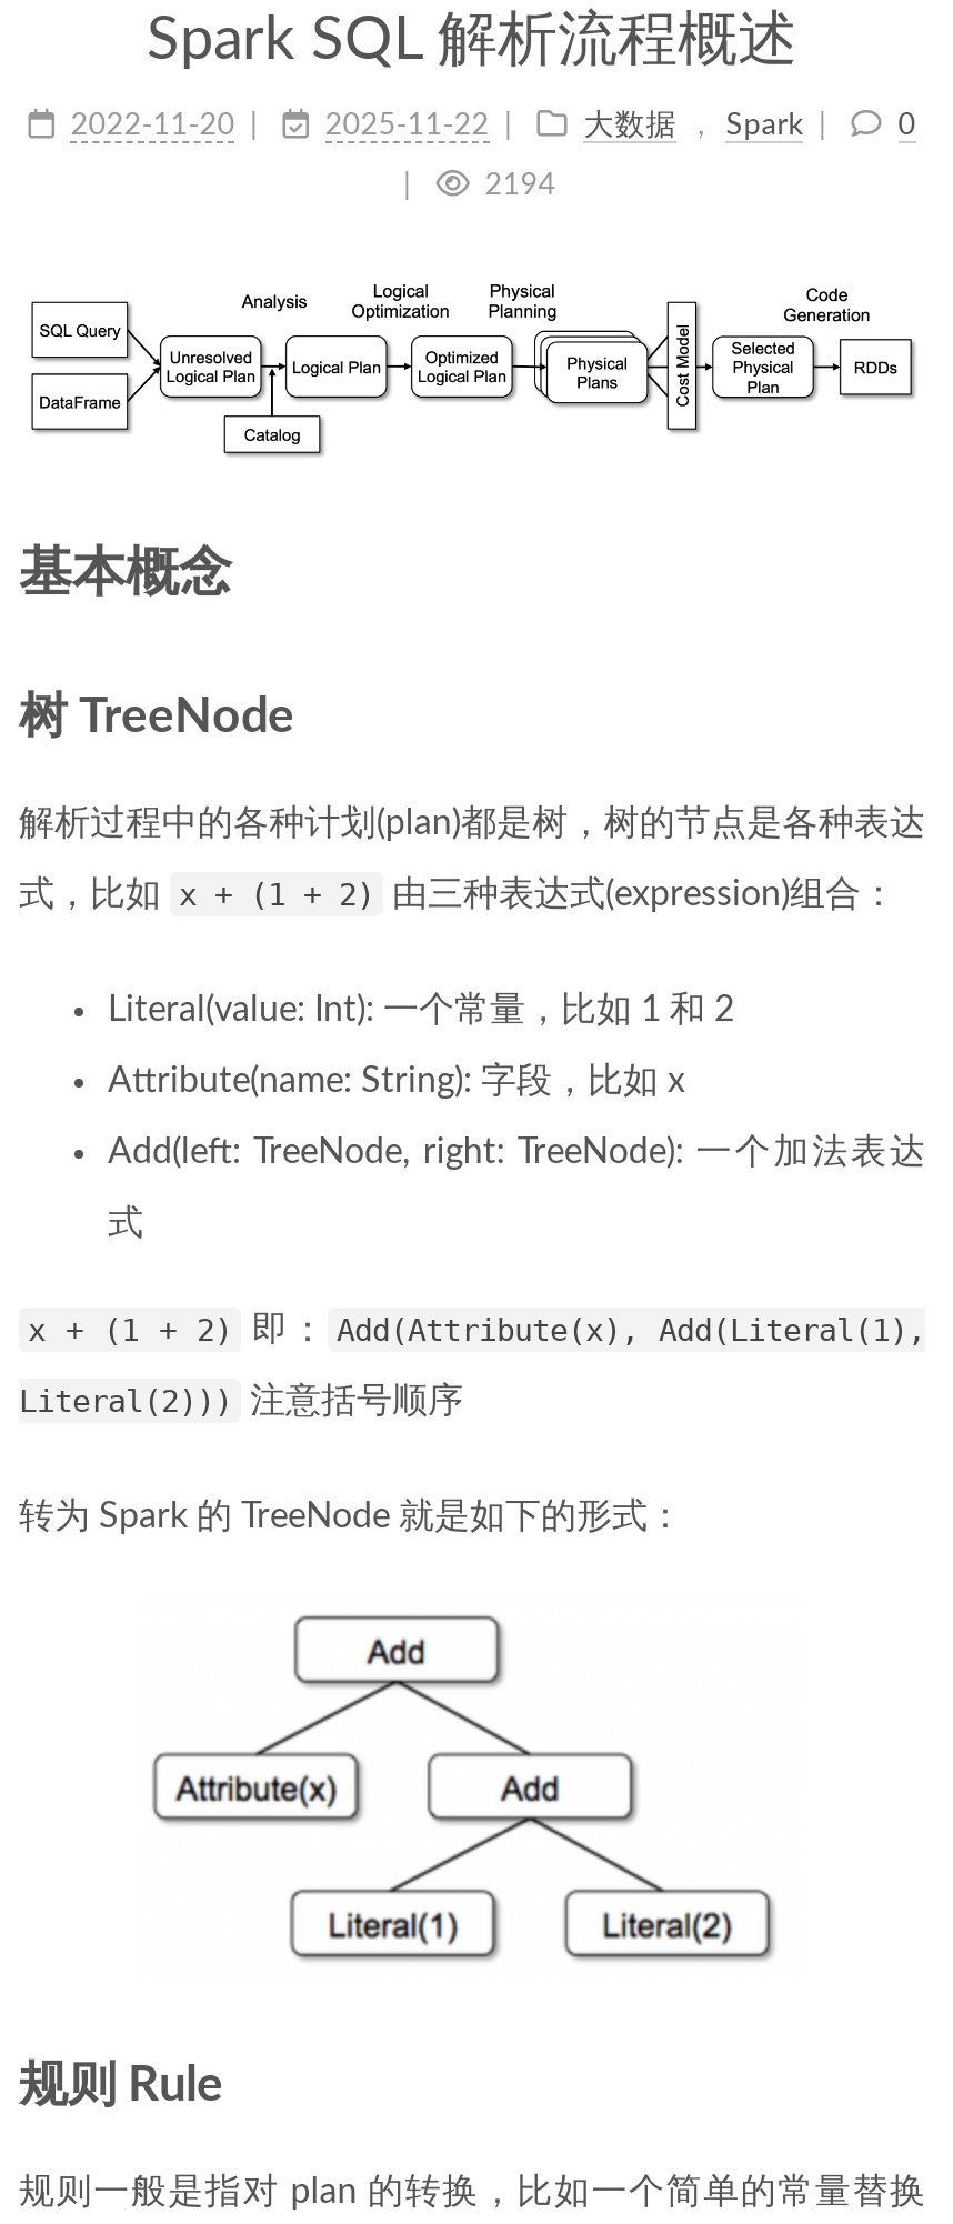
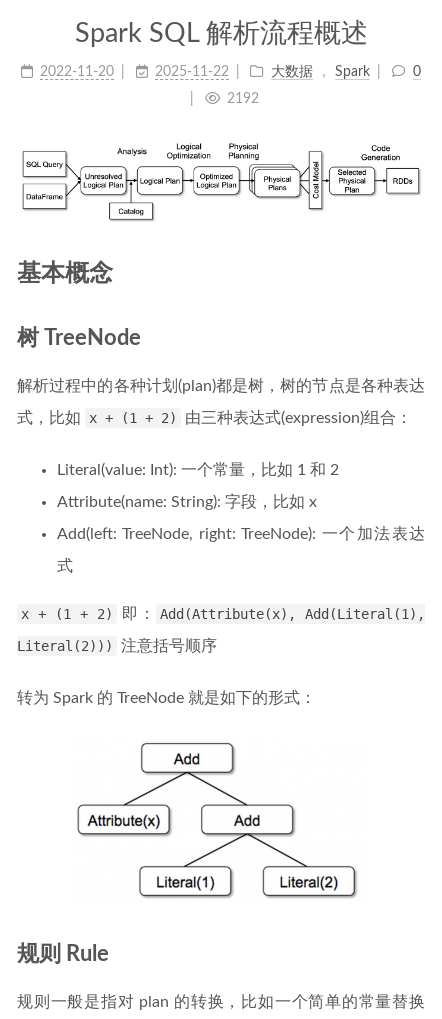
[485,170,556,201] 2194 -> [227,92,259,106] 2192

